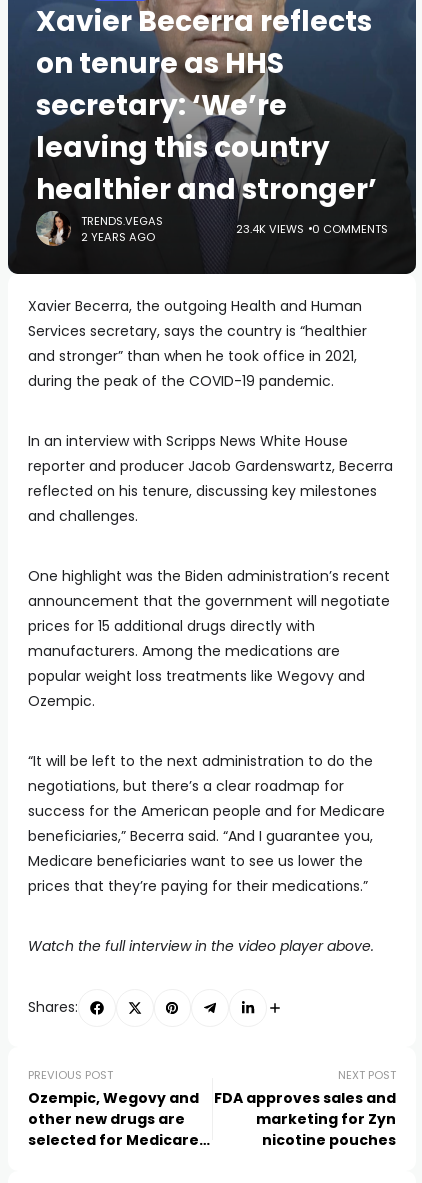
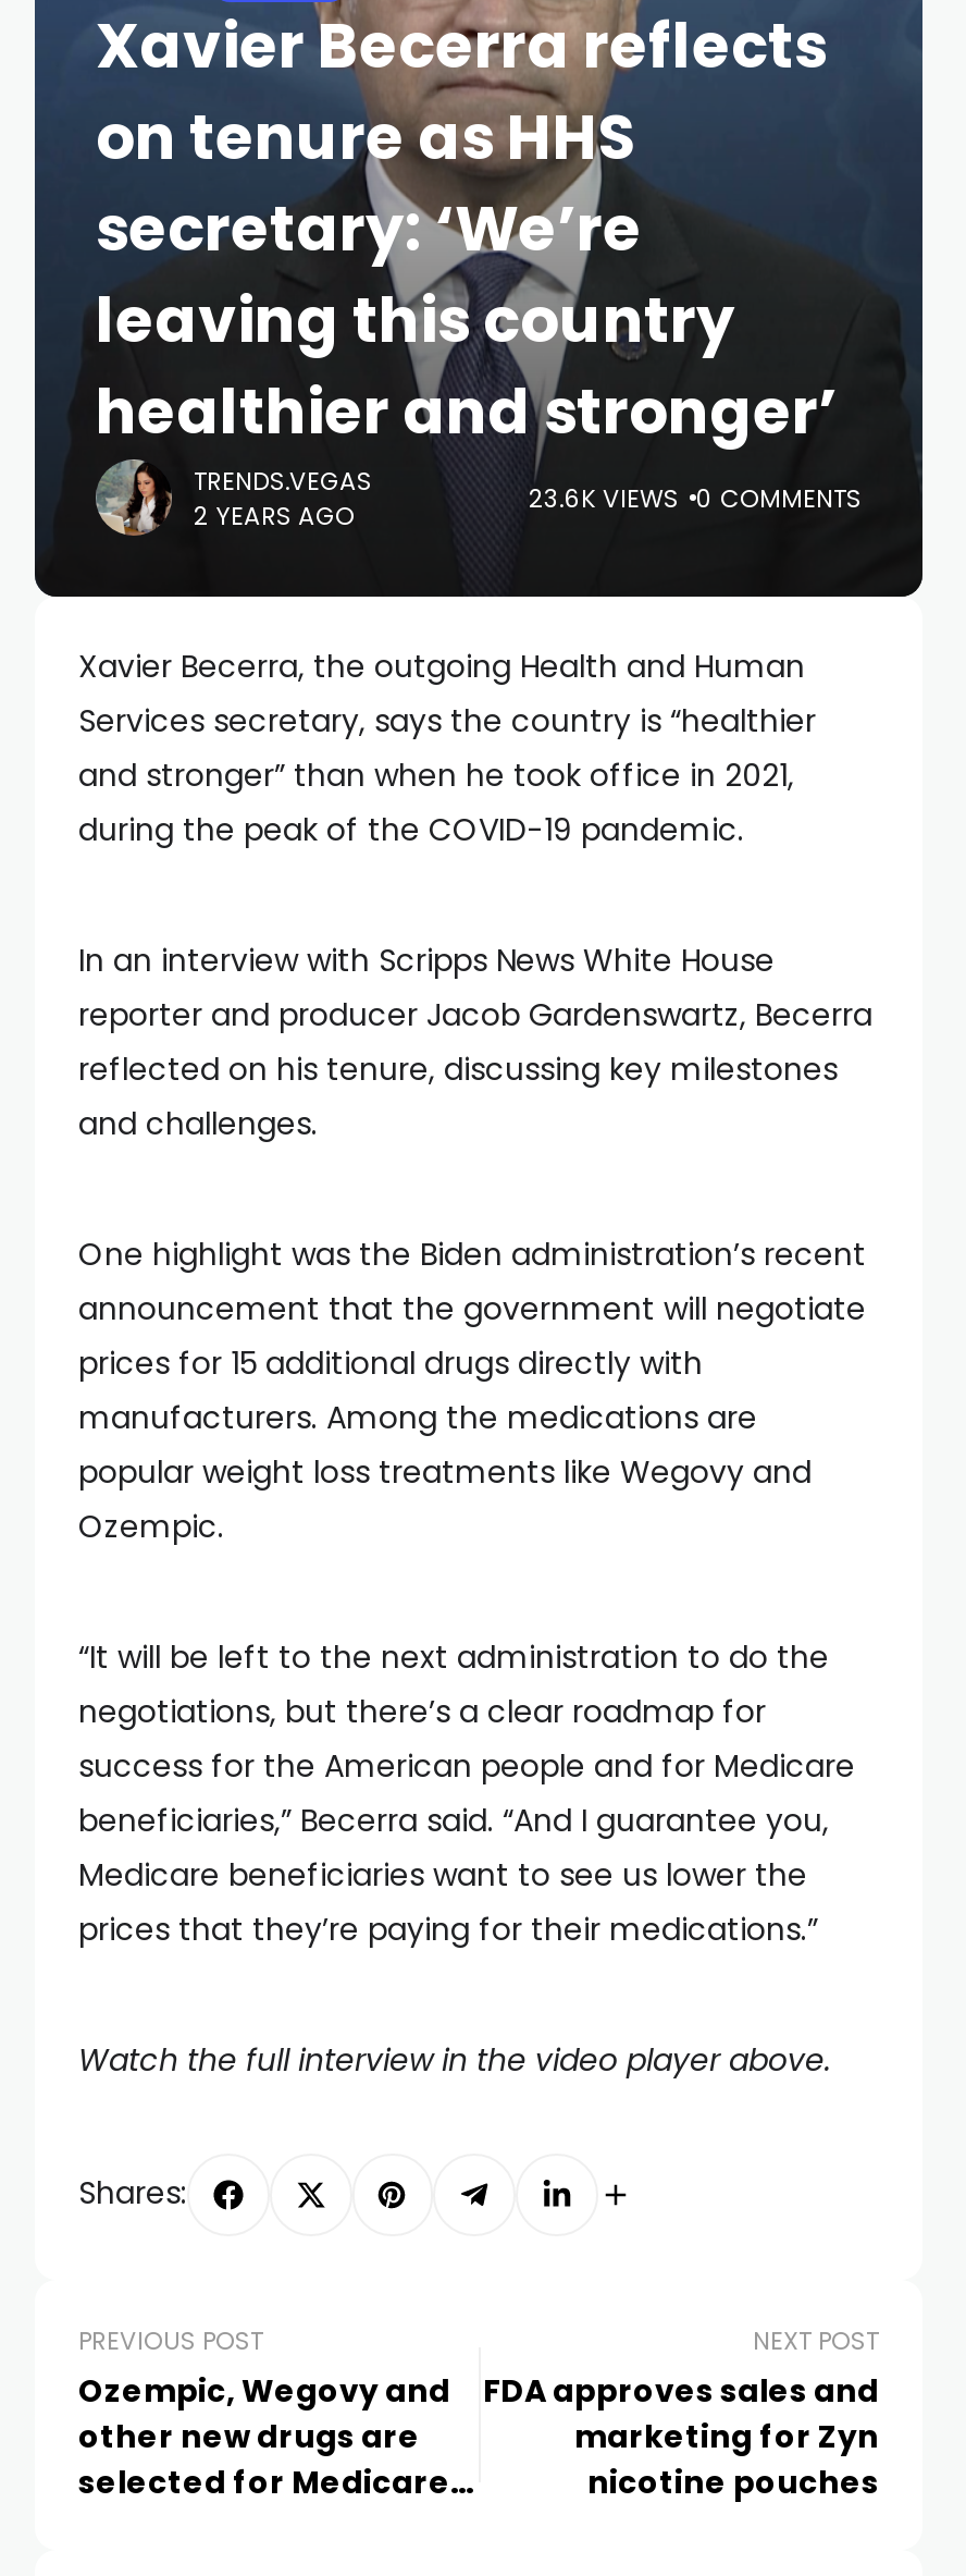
[236,220,388,236] 23.4K VIEWS 0 COMMENTS -> [529,480,862,515] 23.6K VIEWS 0 COMMENTS

